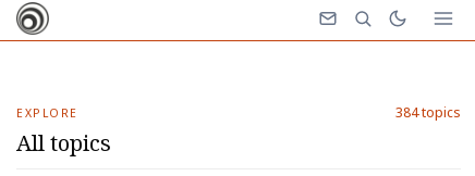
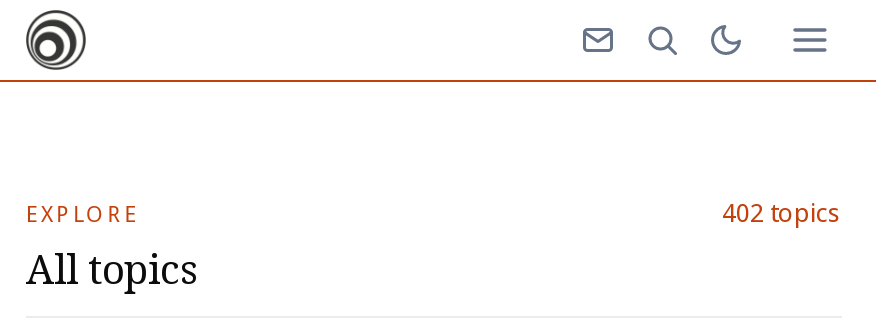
[395,102,461,122] 384 topics -> [722,194,842,230] 402 topics

